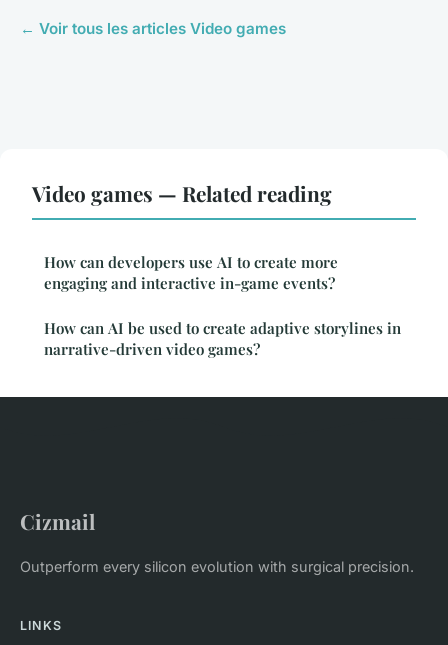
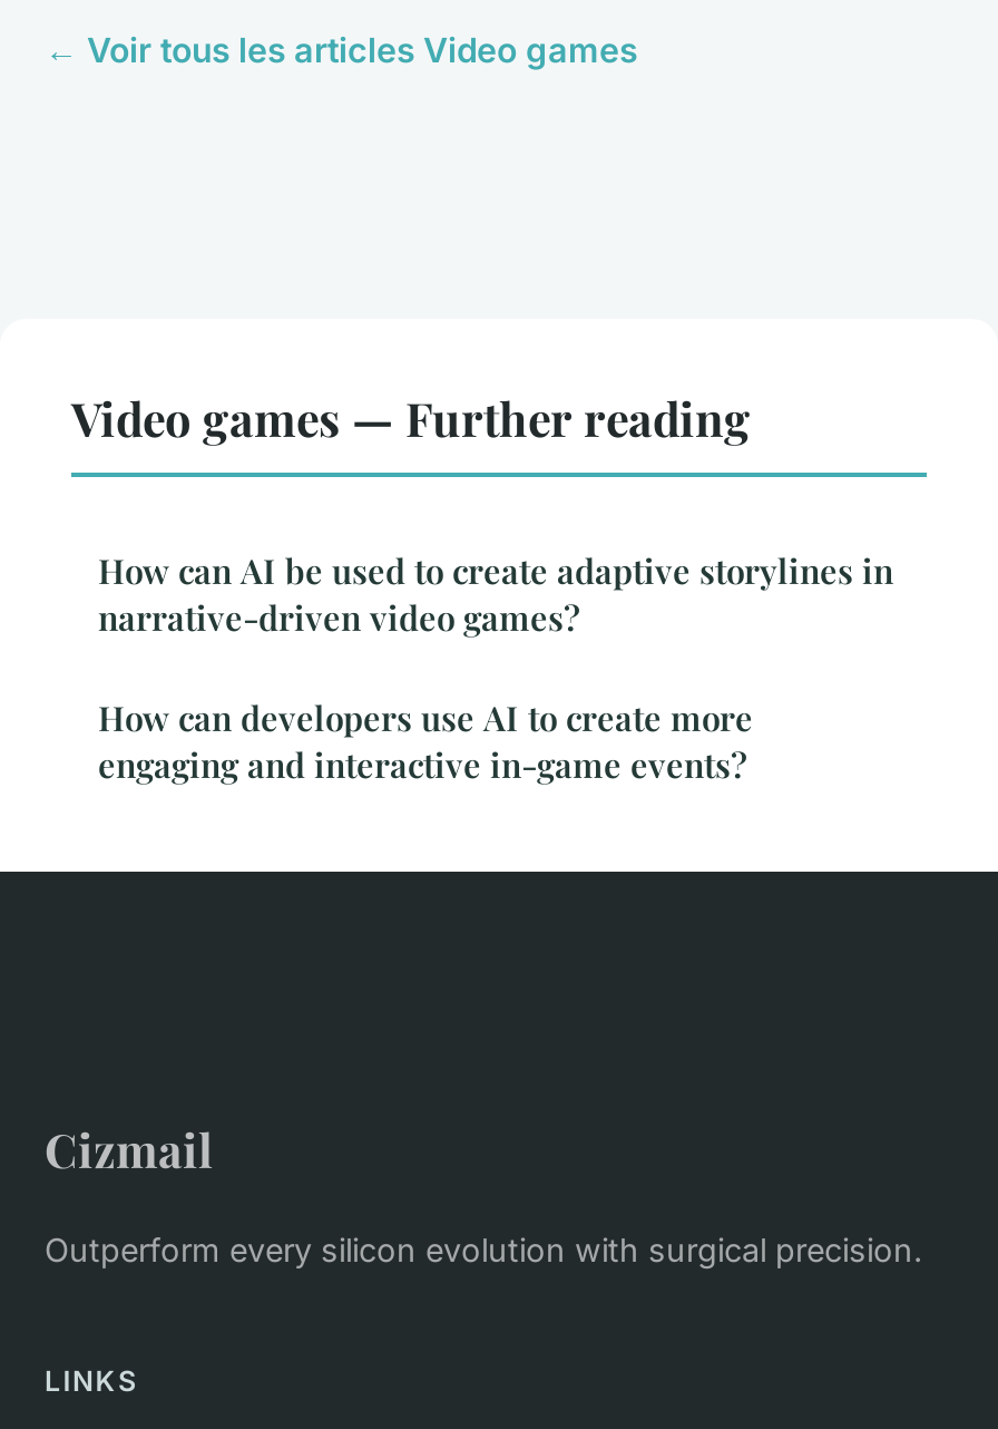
[32,179,332,207] Video games — Related reading -> [71,385,751,447] Video games — Further reading
moved [44,252,338,293] -> [98,695,753,786]: How can developers use AI to create more | engaging and interactive in-game events?
moved [44,318,401,359] -> [98,548,893,639]: How can AI be used to create adaptive storylines in | narrative-driven video games?

